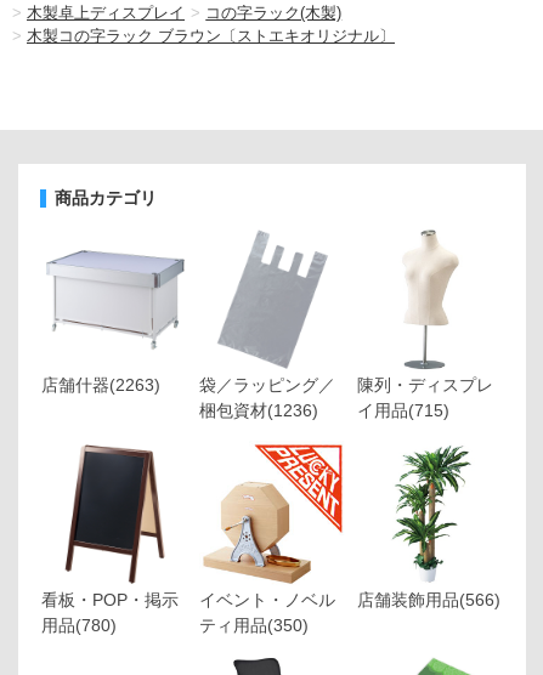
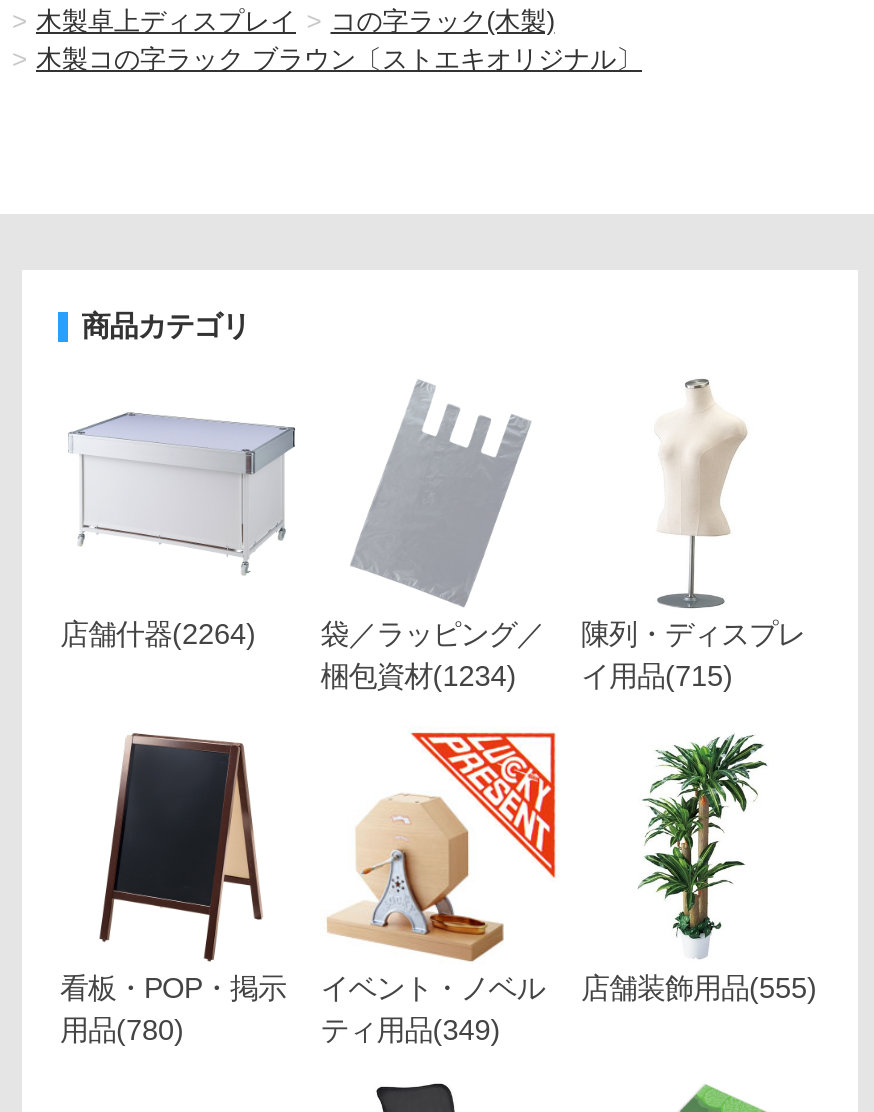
[41,375,160,394] 店舗什器(2263) -> [60,618,256,650] 店舗什器(2264)
[199,401,319,420] 梱包資材(1236) -> [320,660,516,692] 梱包資材(1234)
[358,590,501,609] 店舗装飾用品(566) -> [581,972,817,1004] 店舗装飾用品(555)
[199,615,309,635] ティ用品(350) -> [320,1014,500,1046] ティ用品(349)

